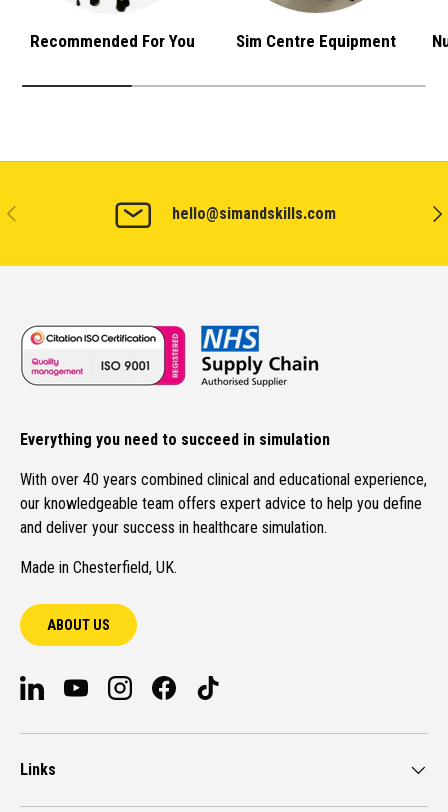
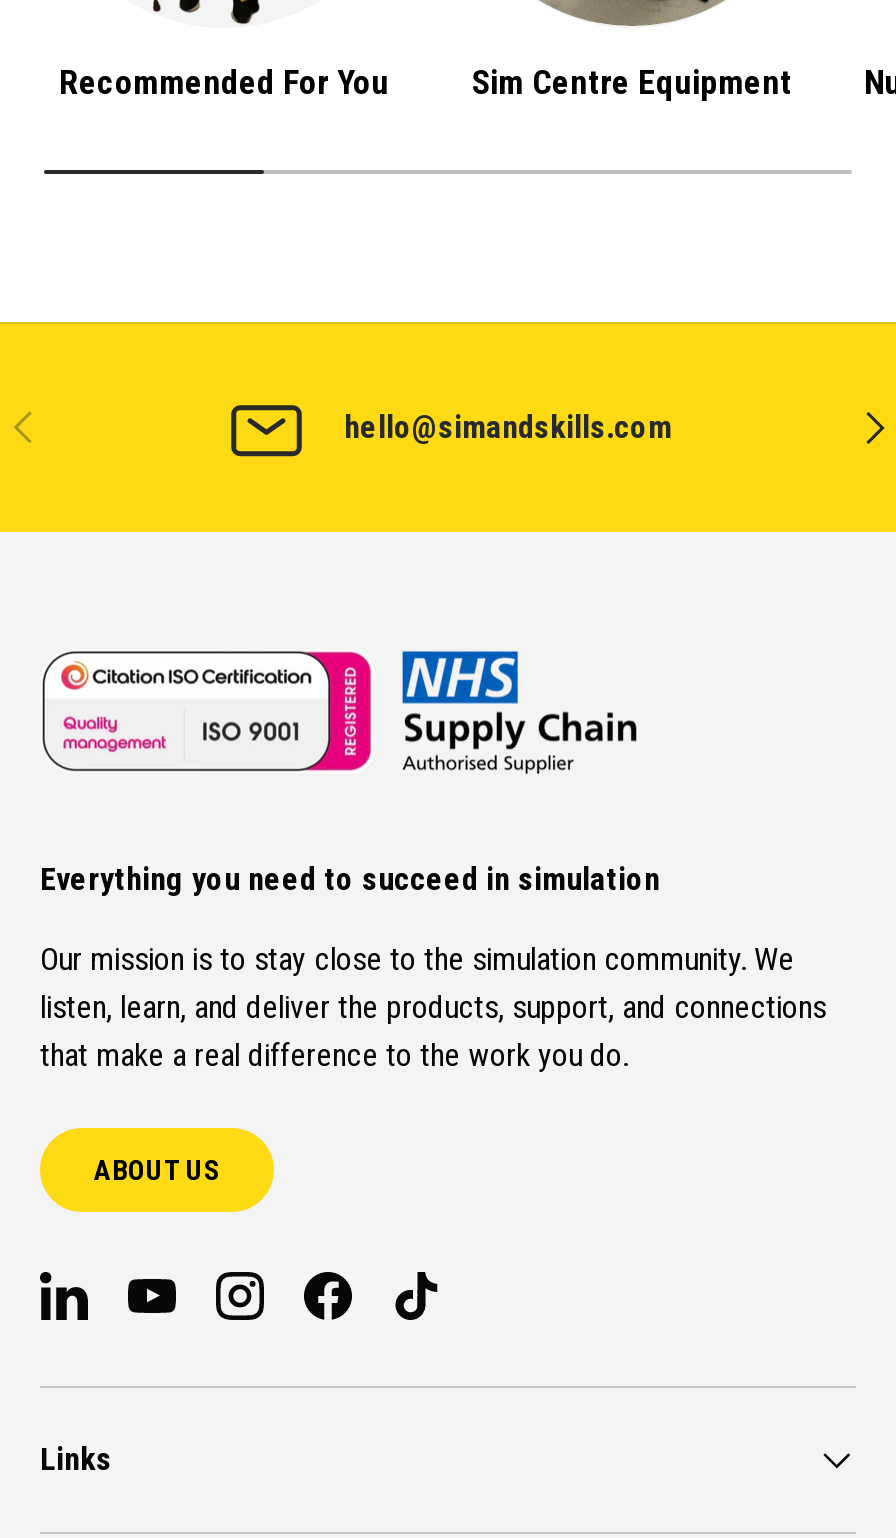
[20,470,427,577] With over 40 years combined clinical and educational experience, | our knowledgeable team offers expert advice to help you define | and deliver your success in healthcare simulation. | Made in Chesterfield, UK. -> [40,940,826,1074] Our mission is to stay close to the simulation community. We | listen, learn, and deliver the products, support, and connections | that make a real difference to the work you do.

